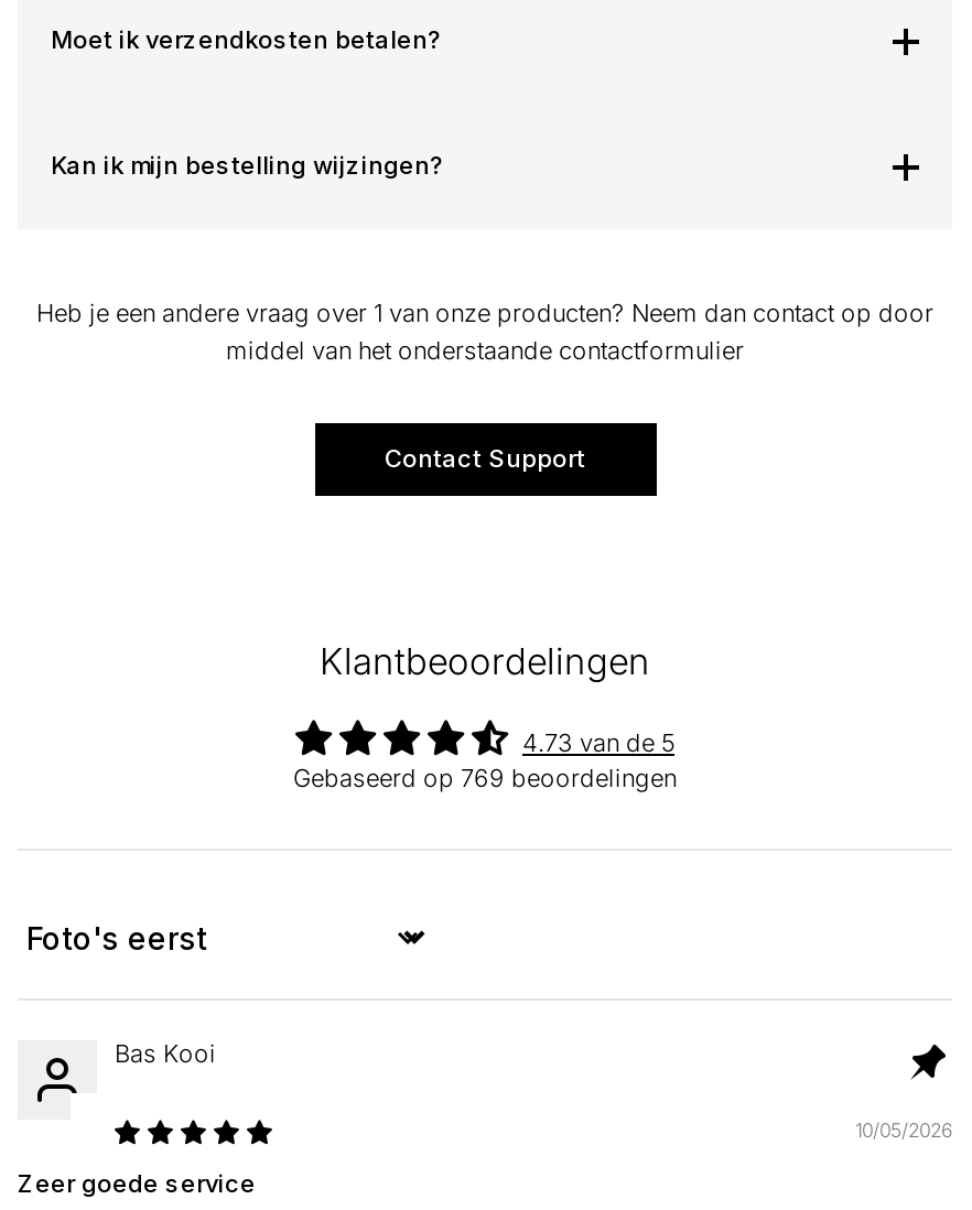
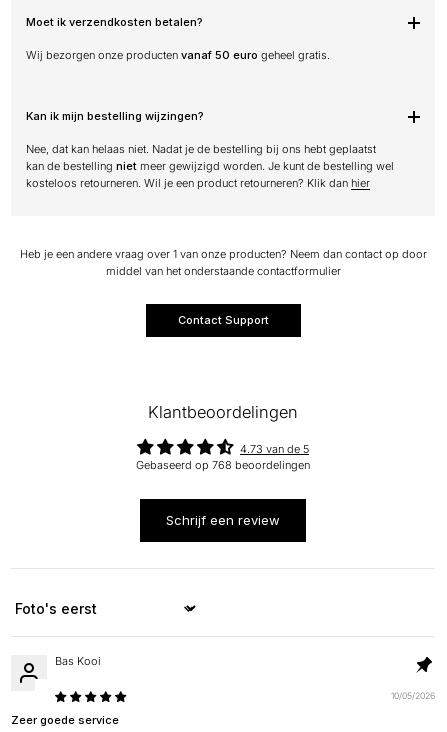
none -> [26,48,330,62] Wij bezorgen onze producten vanaf 50 euro geheel gratis.
none -> [26,142,394,190] Nee, dat kan helaas niet. Nadat je de bestelling bij ons hebt geplaatst | kan de bestelling niet meer gewijzigd worden. Je kunt de bestelling wel | kosteloos retourneren. Wil je een product retourneren? Klik dan hier
[293,763,677,794] Gebaseerd op 769 beoordelingen -> [136,458,310,528] Gebaseerd op 768 beoordelingen | Schrijf een review

